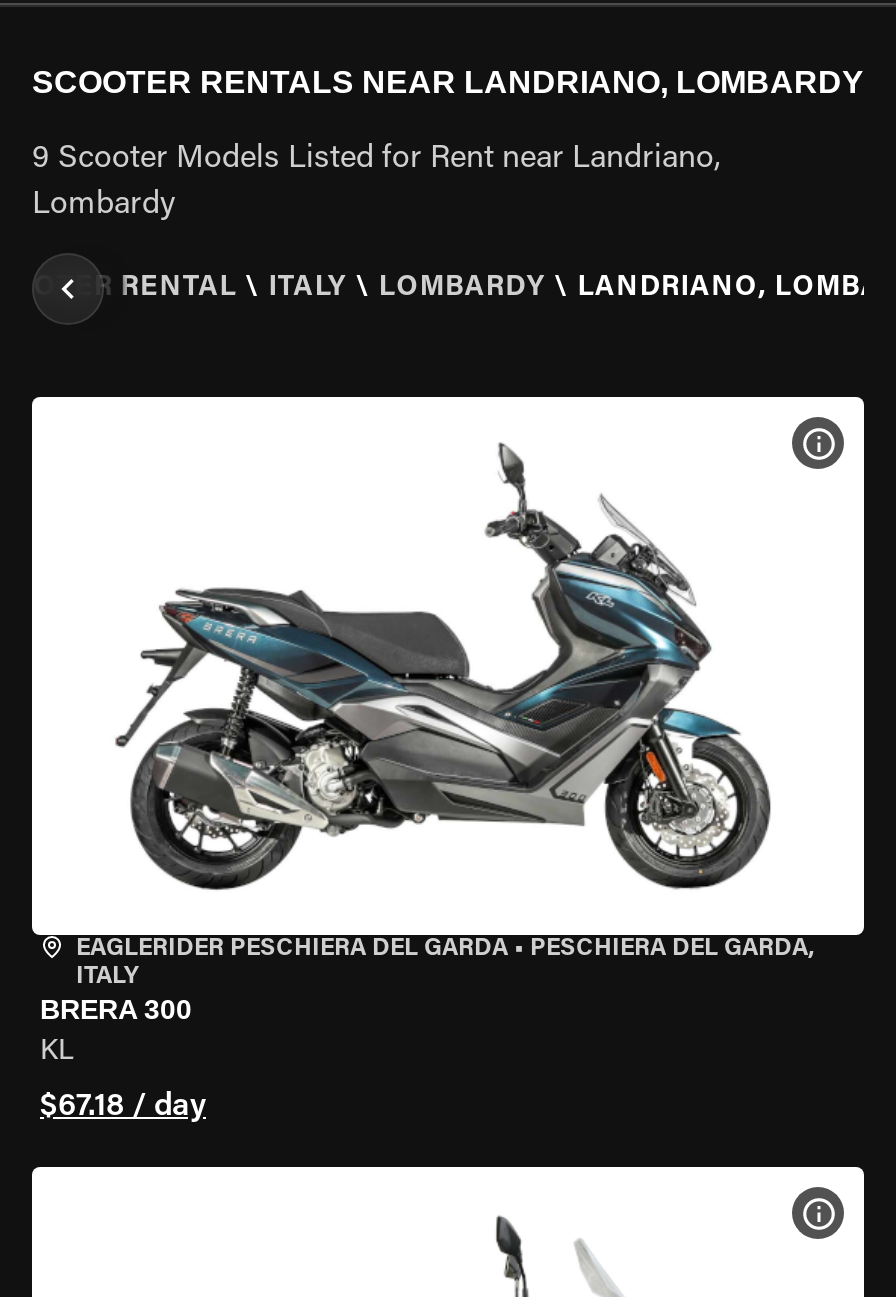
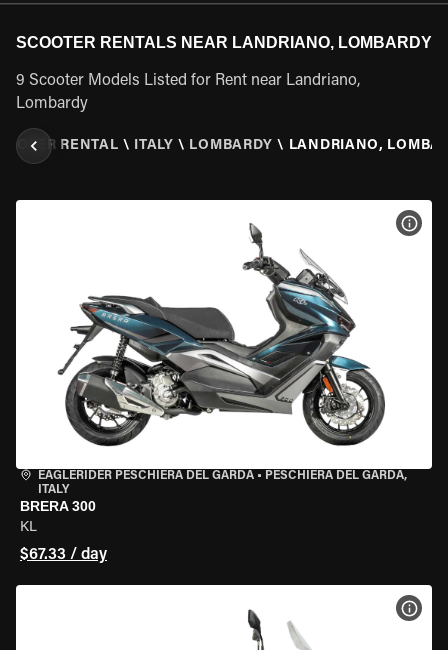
[40,1091,206,1123] $67.18 / day -> [20,547,107,563] $67.33 / day

